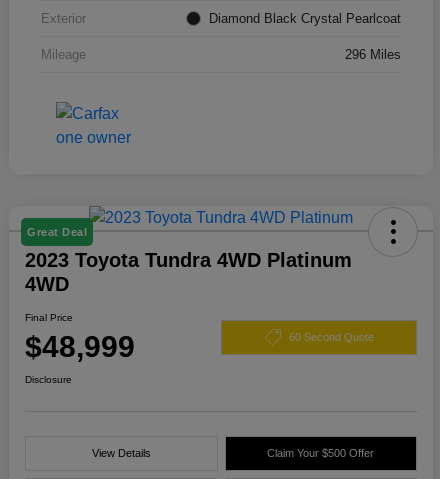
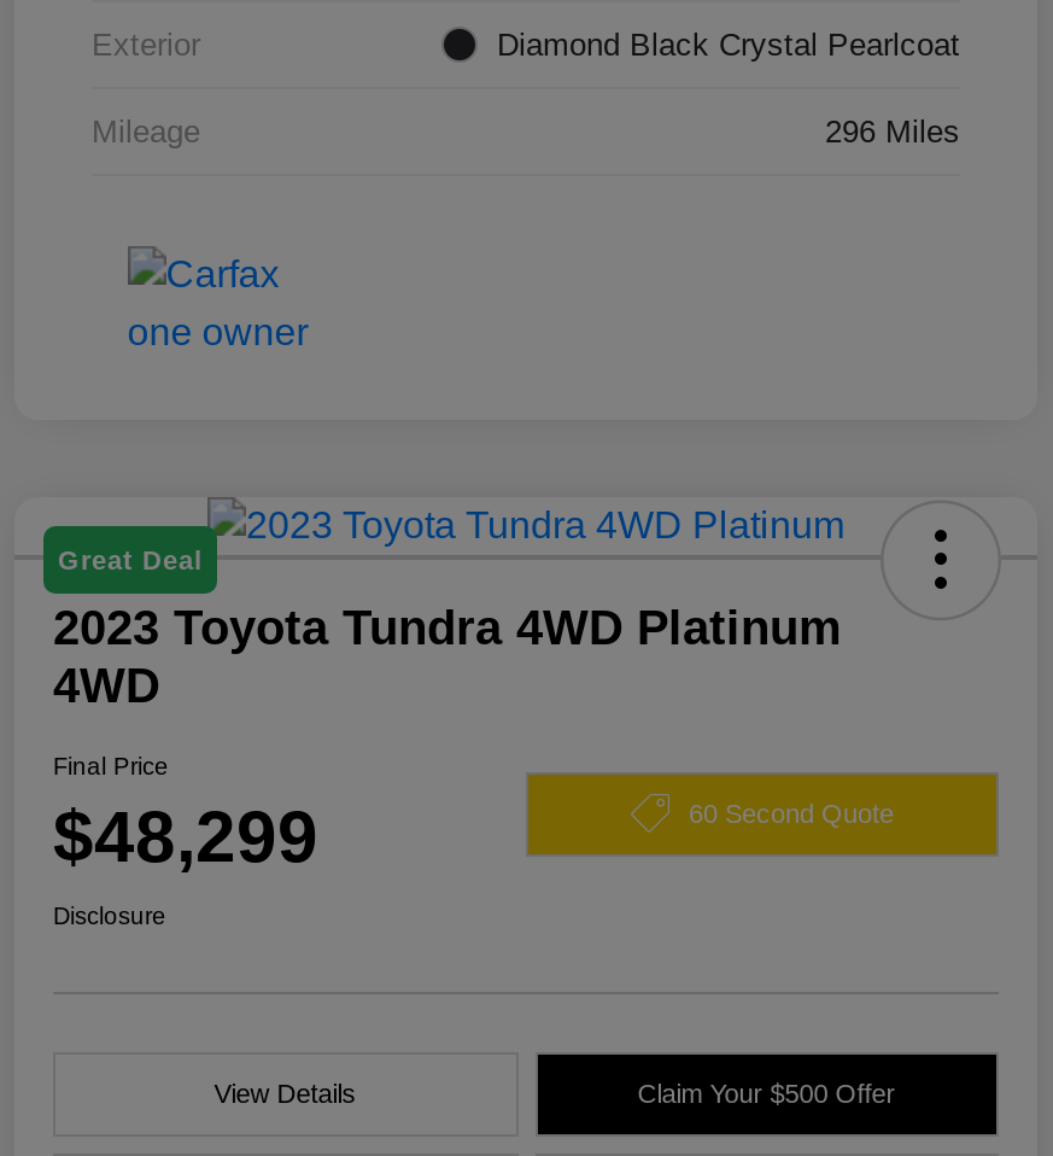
[25,330,135,363] $48,999 -> [53,796,318,876] $48,299

